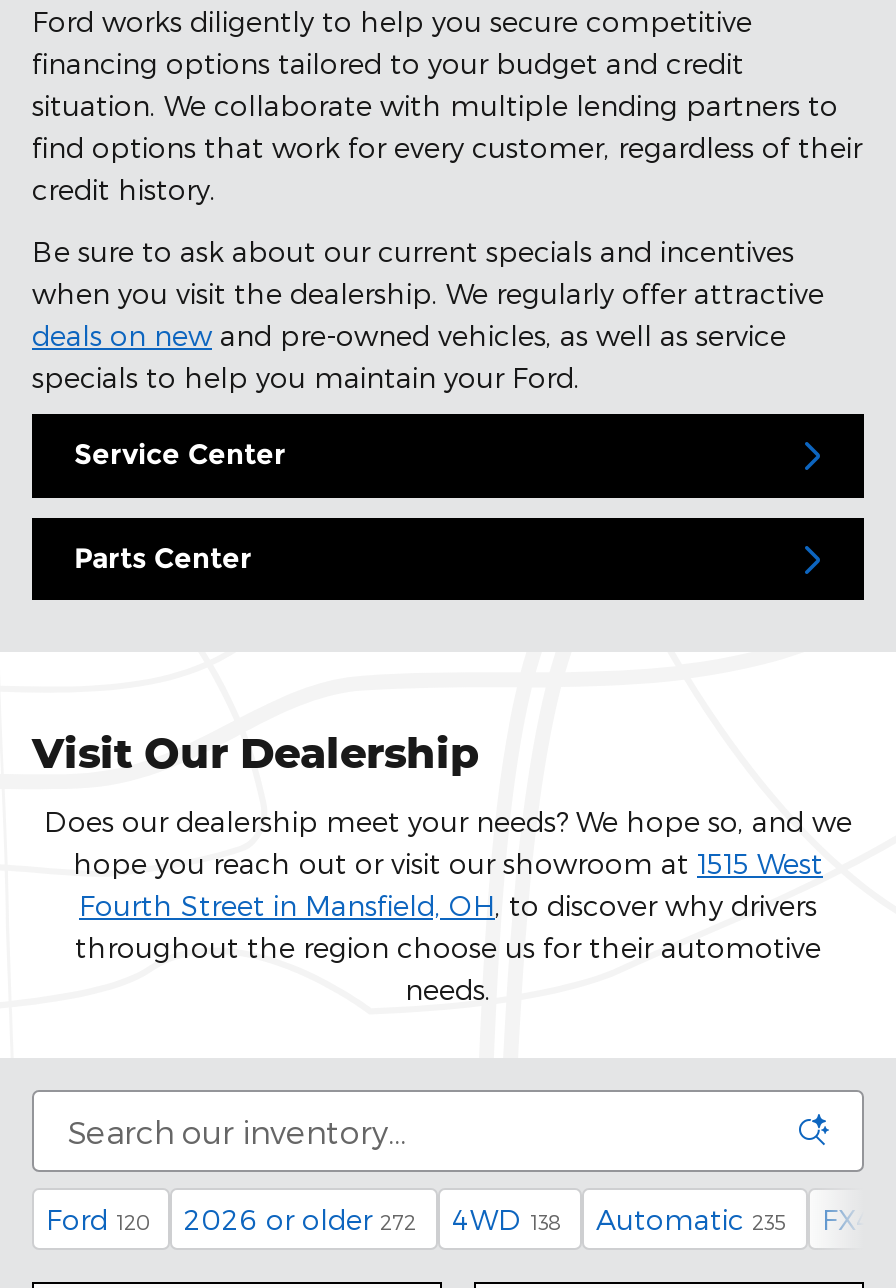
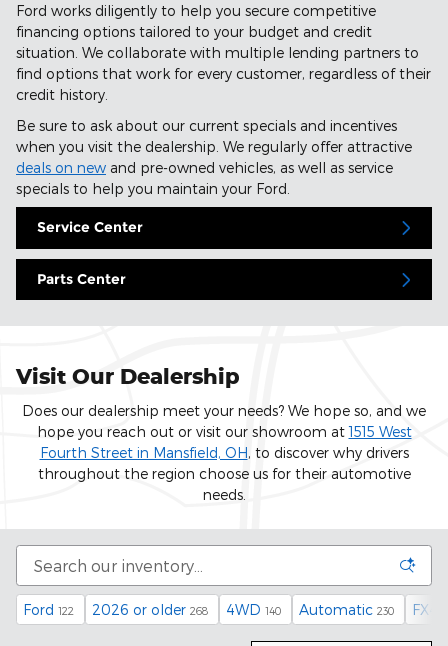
[46,1202,148,1236] Ford 120 -> [23,601,74,618] Ford 122
[184,1202,416,1236] 2026 or older 272 -> [92,601,208,618] 2026 or older 268
[452,1202,560,1236] 4WD 138 -> [226,601,281,618] 4WD 140
[596,1202,786,1236] Automatic 235 -> [299,601,394,618] Automatic 230

